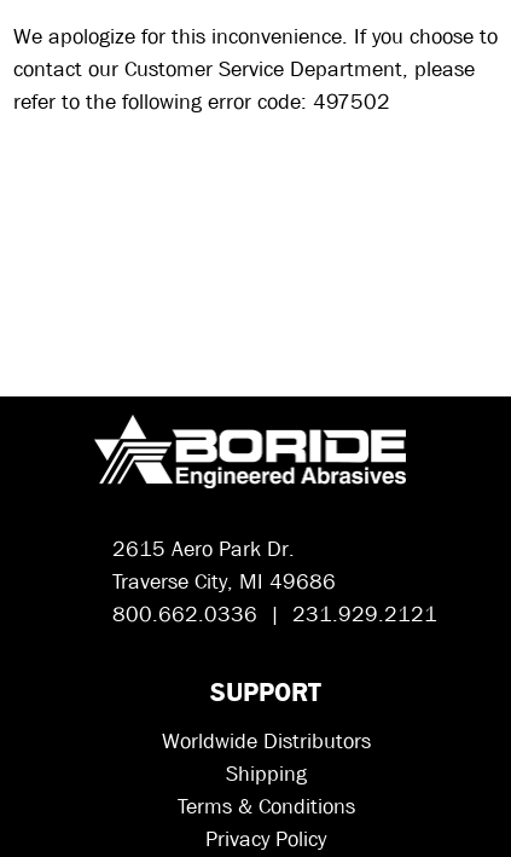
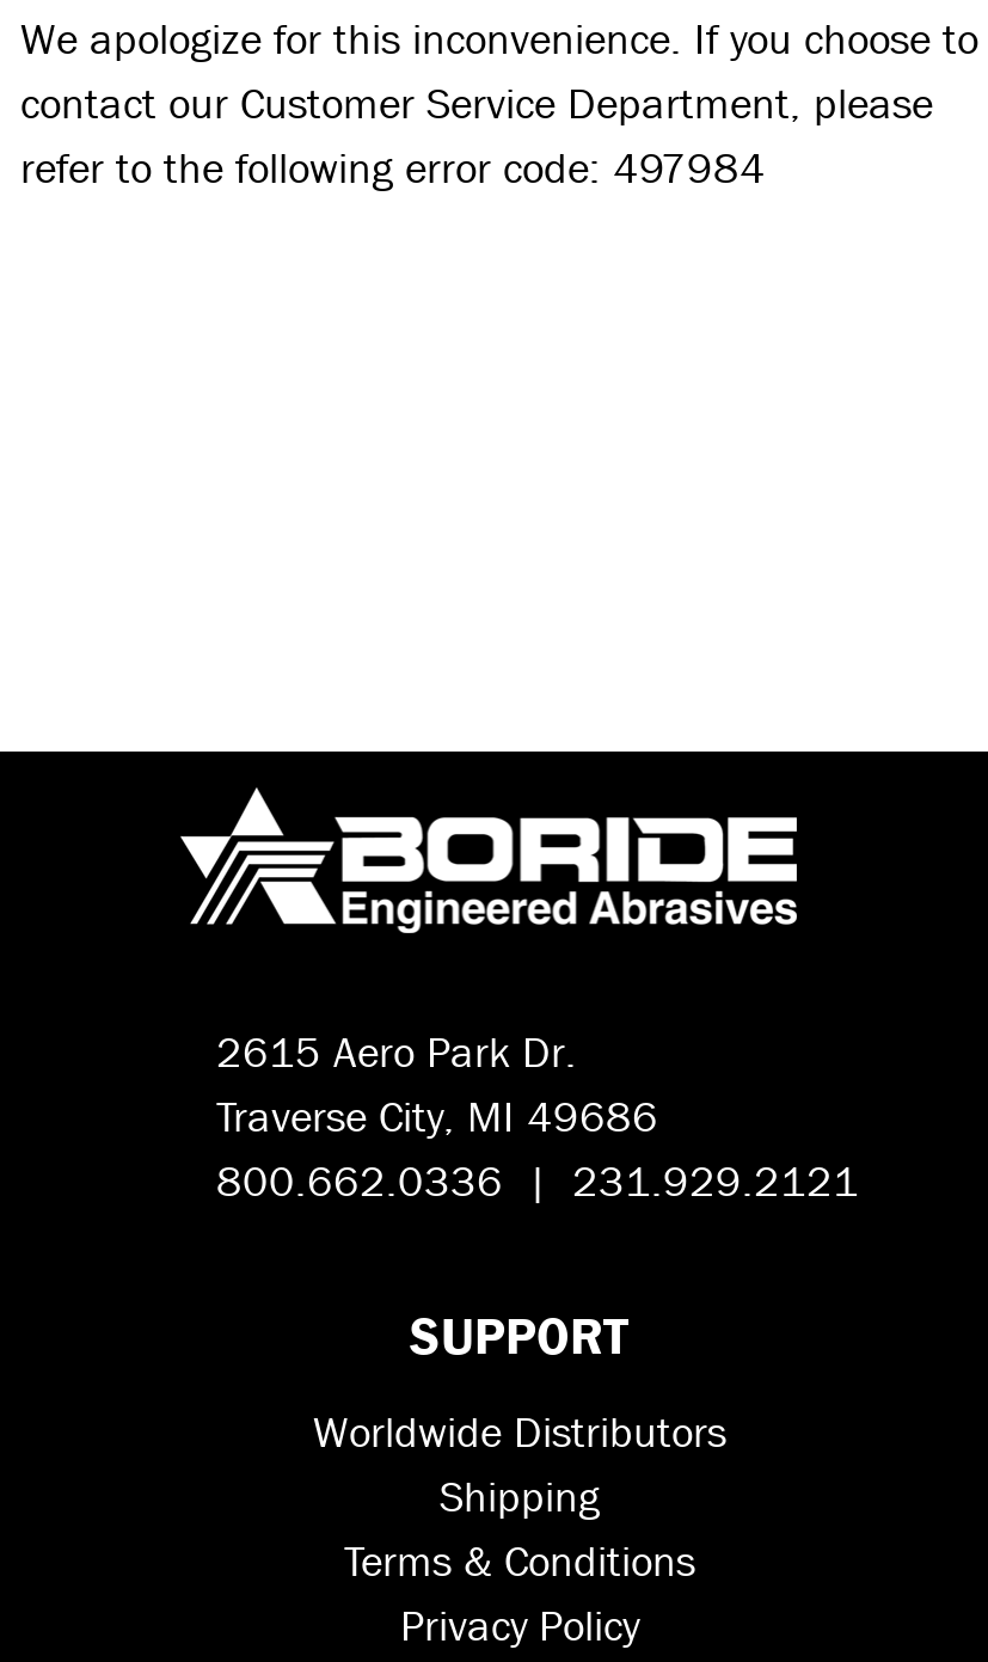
[13,88,390,116] refer to the following error code: 497502 -> [20,142,766,197] refer to the following error code: 497984

